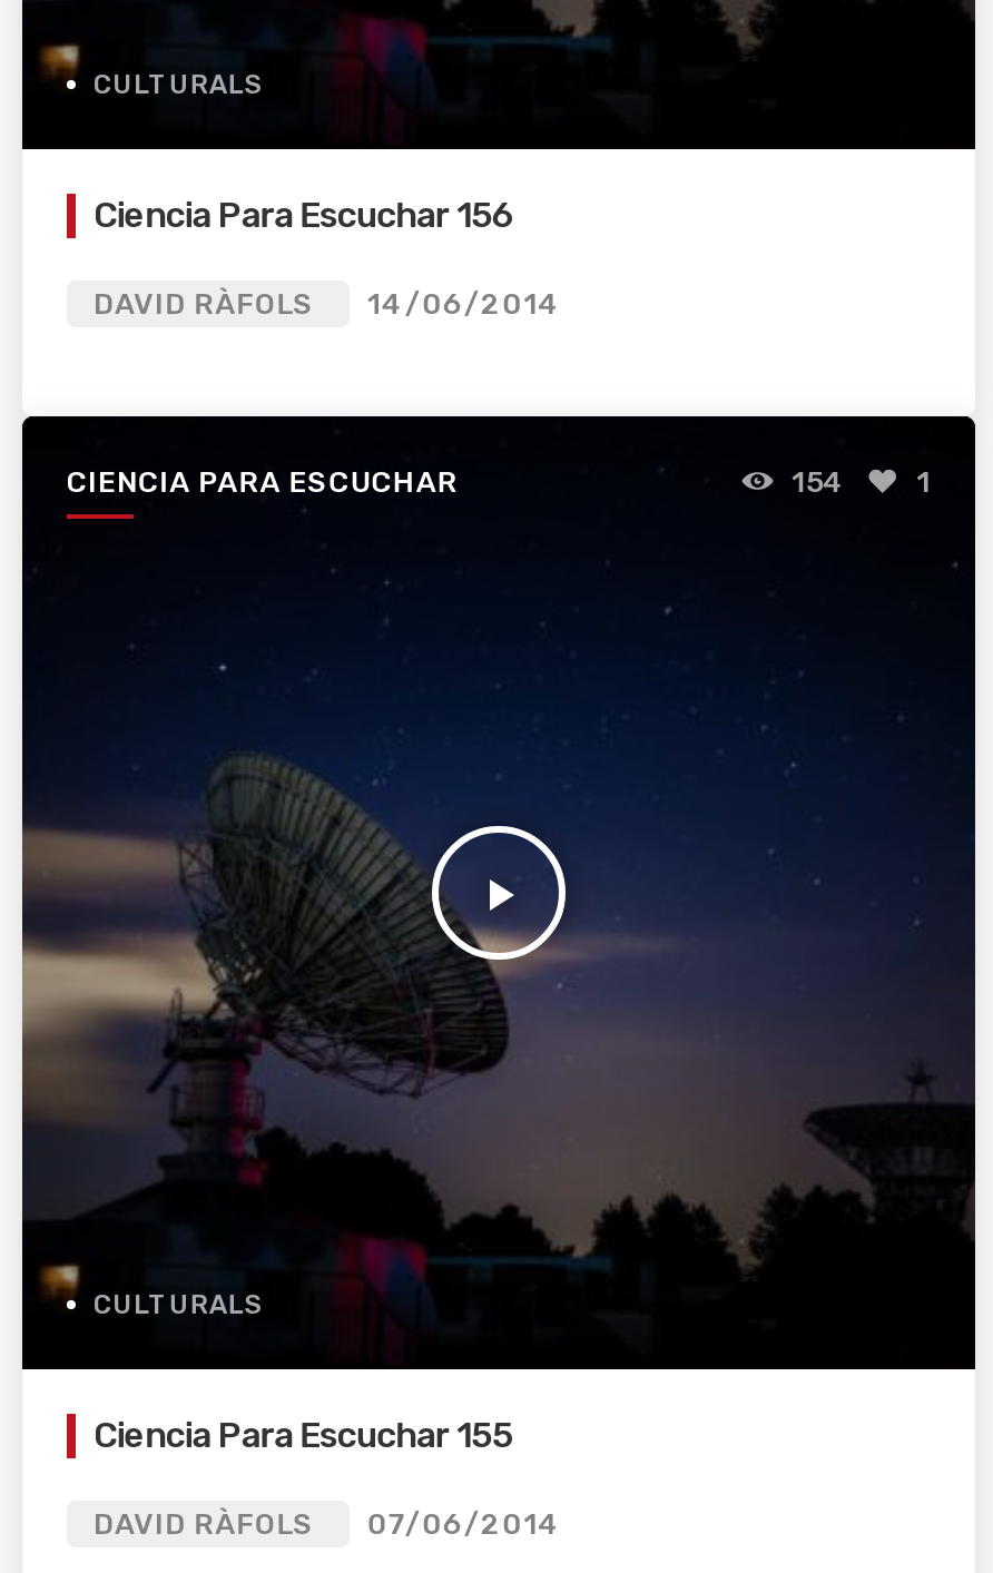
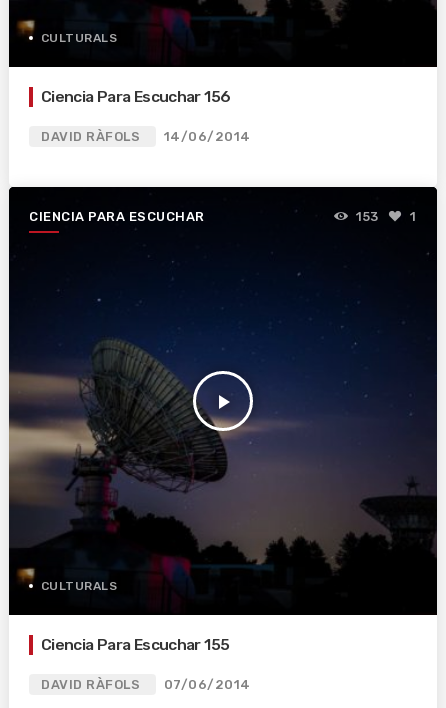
[783,465,931,499] 154 1 -> [353,209,417,224] 153 1

